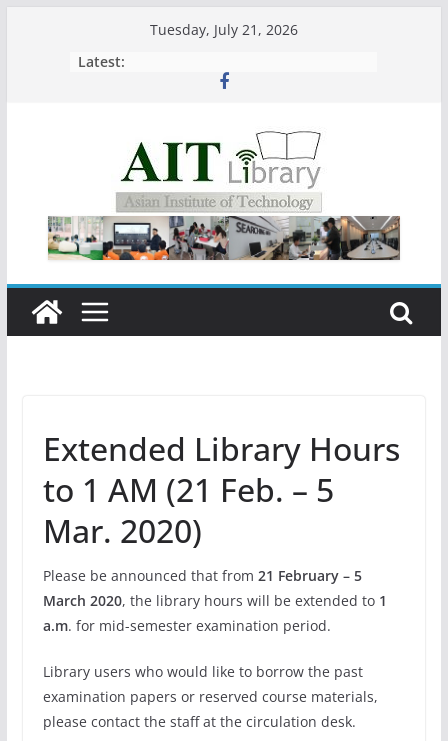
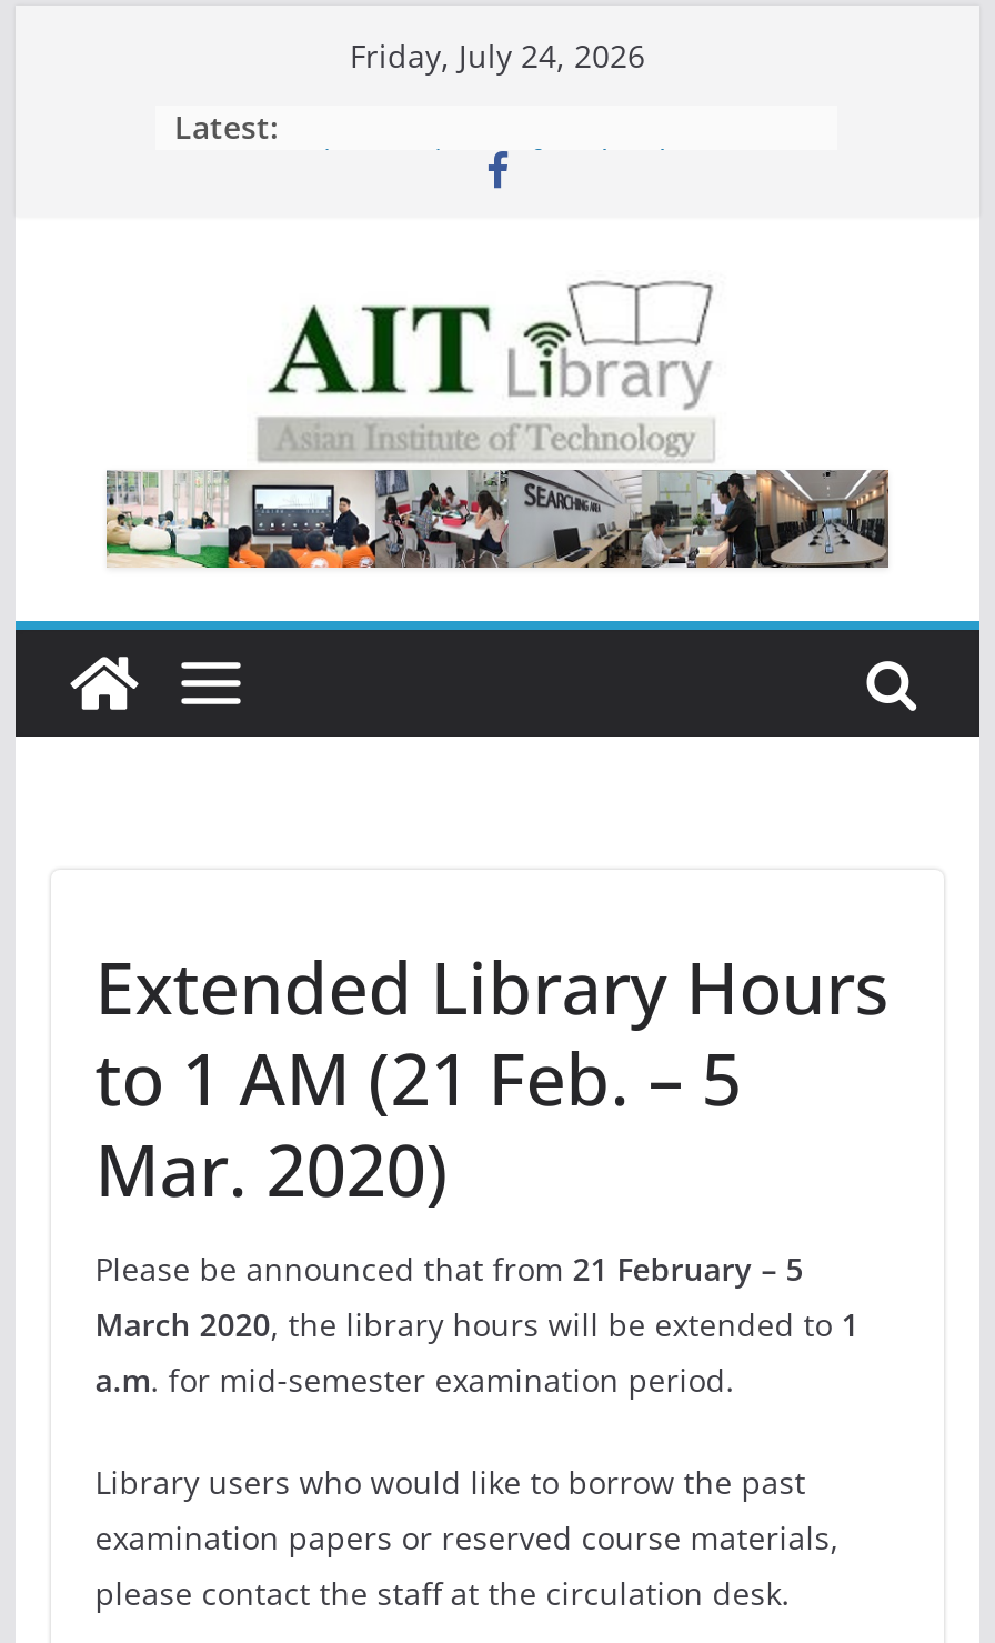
[150,20,298,39] Tuesday, July 21, 2026 -> [350,34,645,77] Friday, July 24, 2026

